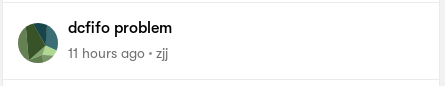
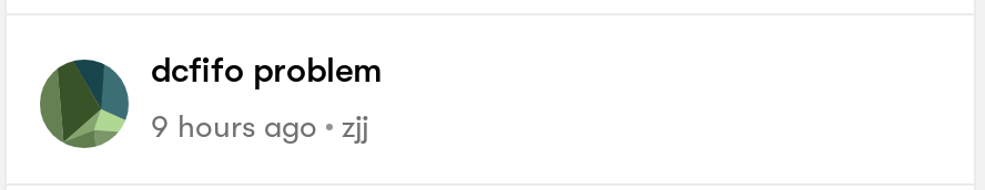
[68,45,145,61] 11 hours ago -> [151,108,317,144] 9 hours ago

